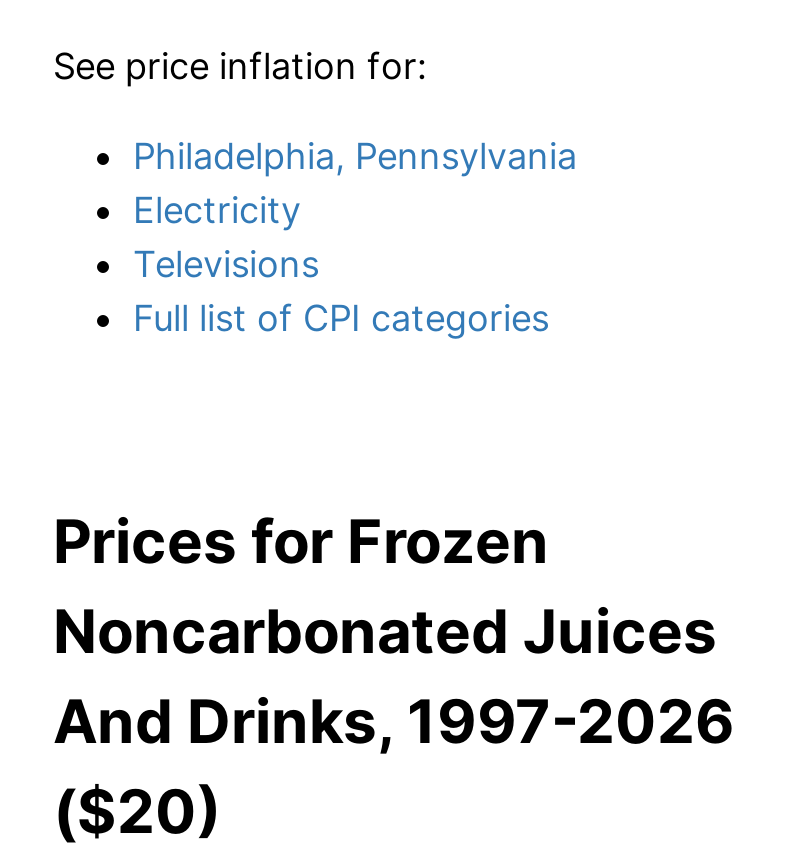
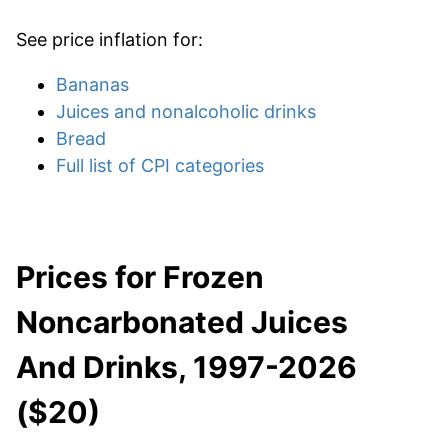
[133,135,577,285] Philadelphia, Pennsylvania | Electricity | Televisions -> [56,74,316,149] Bananas | Juices and nonalcoholic drinks | Bread

